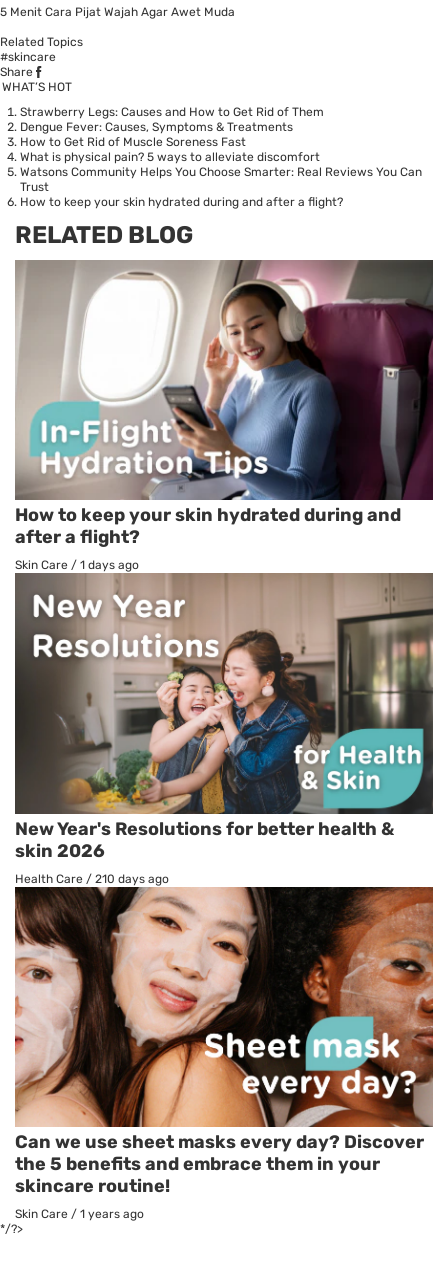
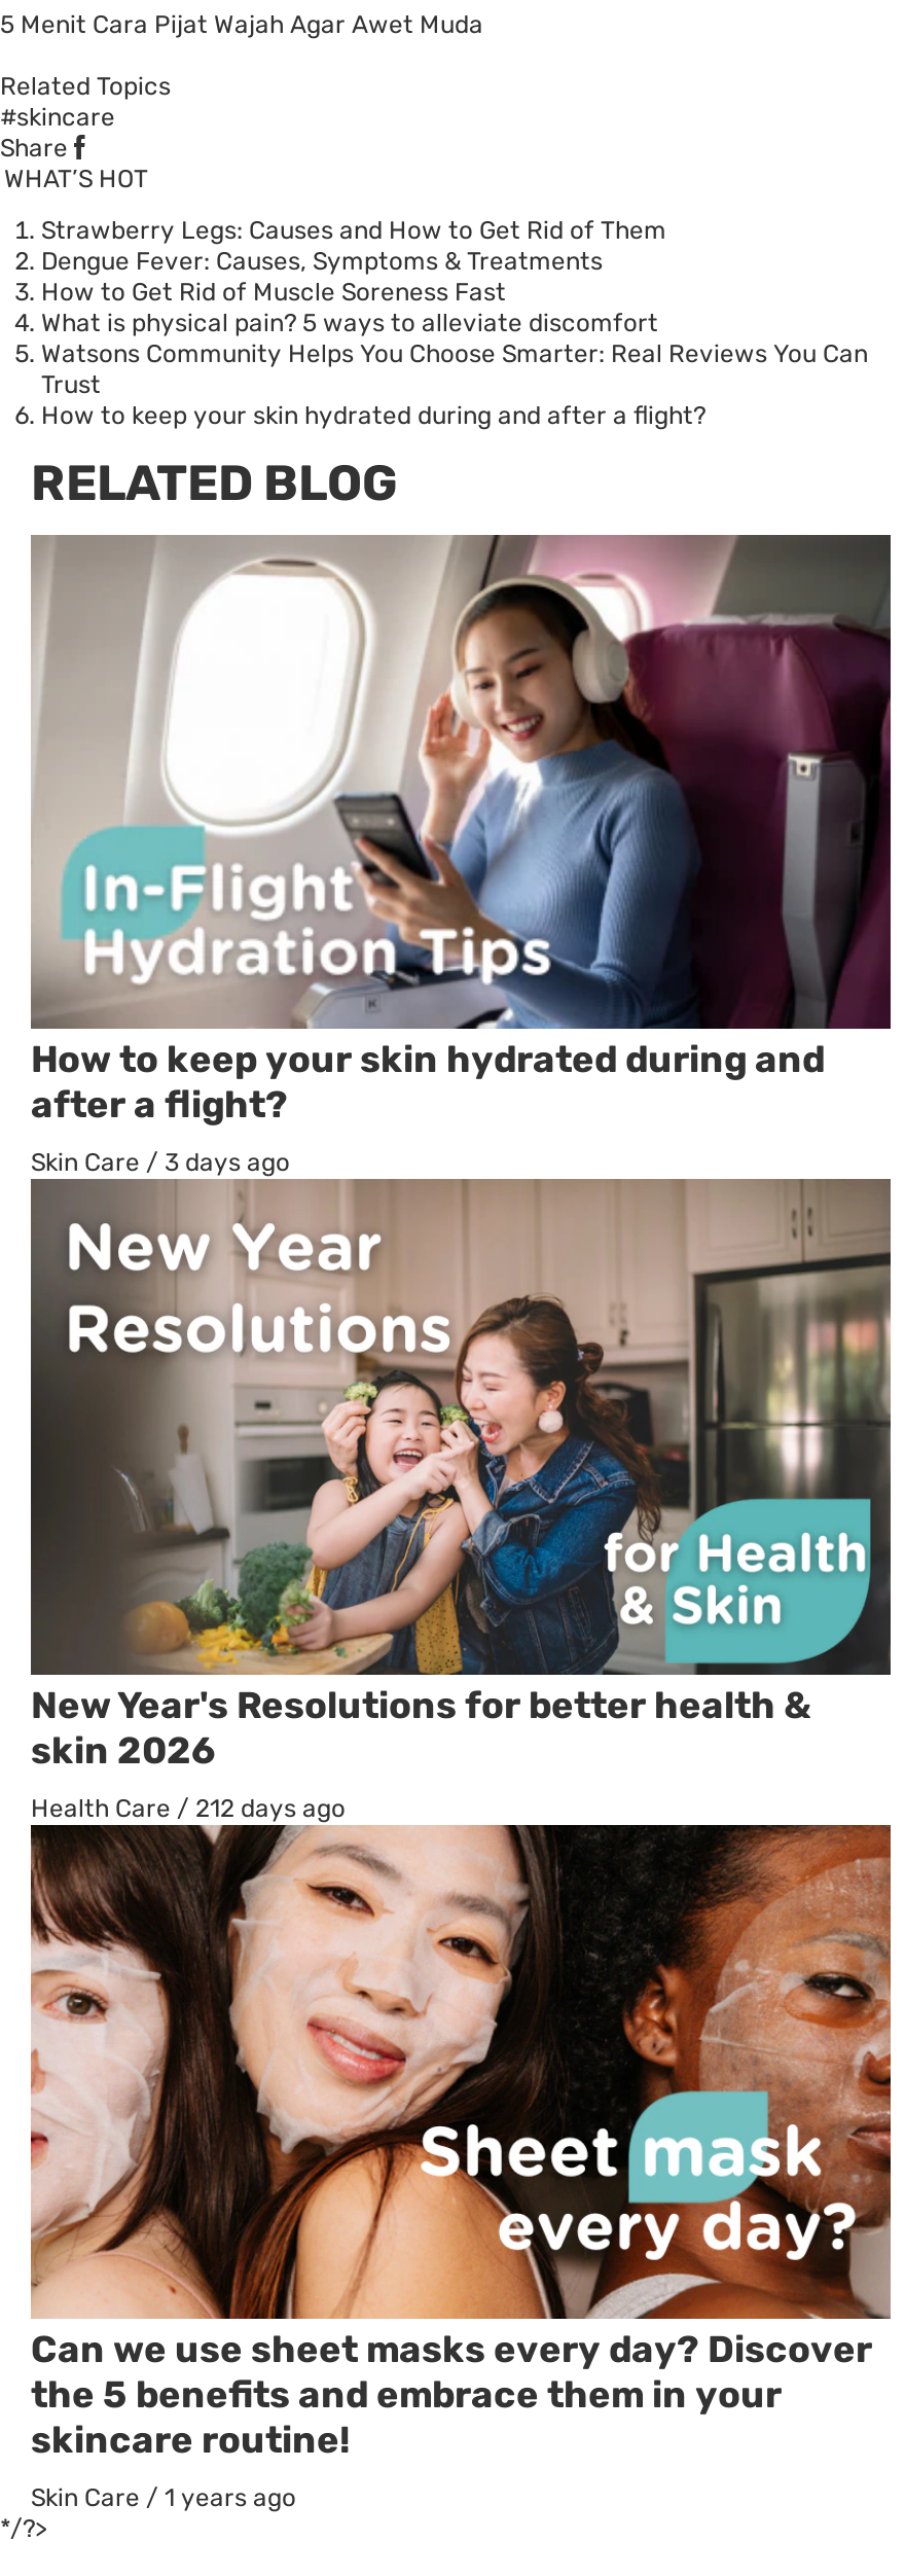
[15,558,139,572] Skin Care / 1 days ago -> [31,1149,290,1178] Skin Care / 3 days ago
[15,872,169,886] Health Care / 210 days ago -> [31,1794,346,1822] Health Care / 212 days ago

